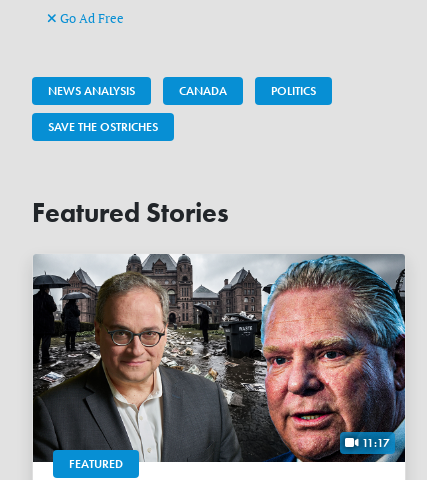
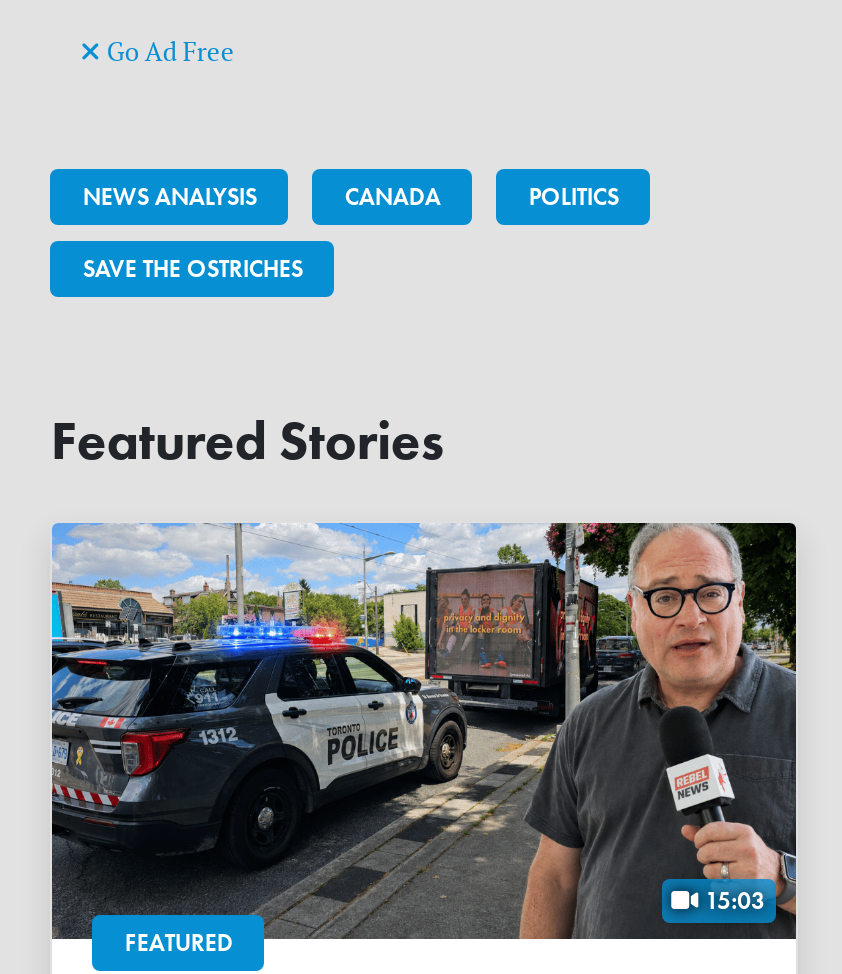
[32,253,405,463] [image] | 11:17 -> [50,522,798,942] [image] | 15:03

